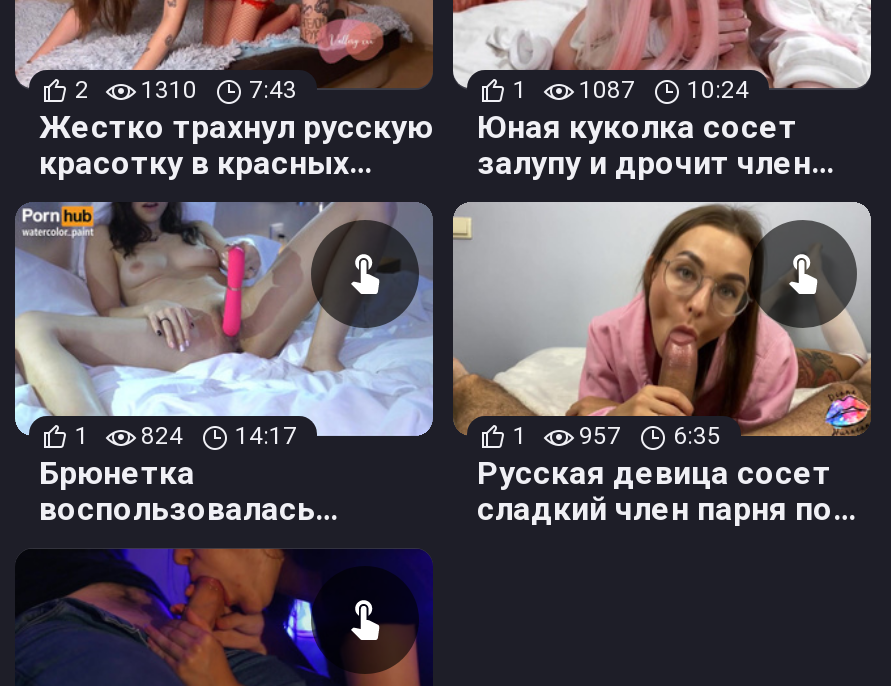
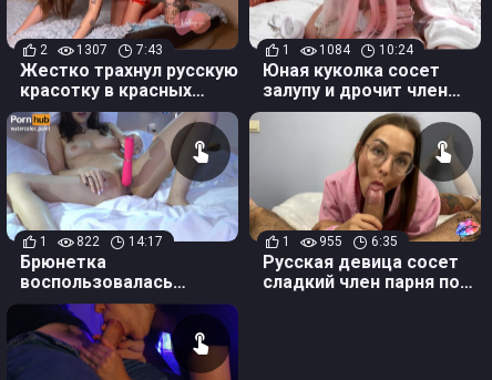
[75,75,297,103] 2 1310 7:43 -> [40,42,163,57] 2 1307 7:43
[513,75,749,103] 1 1087 10:24 -> [283,42,413,57] 1 1084 10:24
[75,422,297,450] 1 824 14:17 -> [40,234,163,249] 1 822 14:17
[513,422,721,450] 1 957 6:35 -> [283,234,398,249] 1 955 6:35

